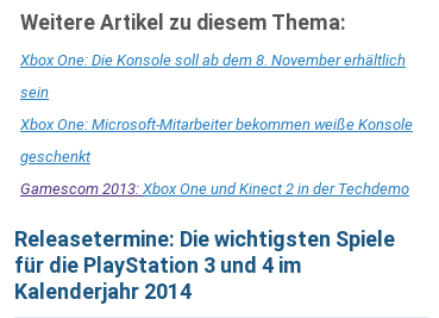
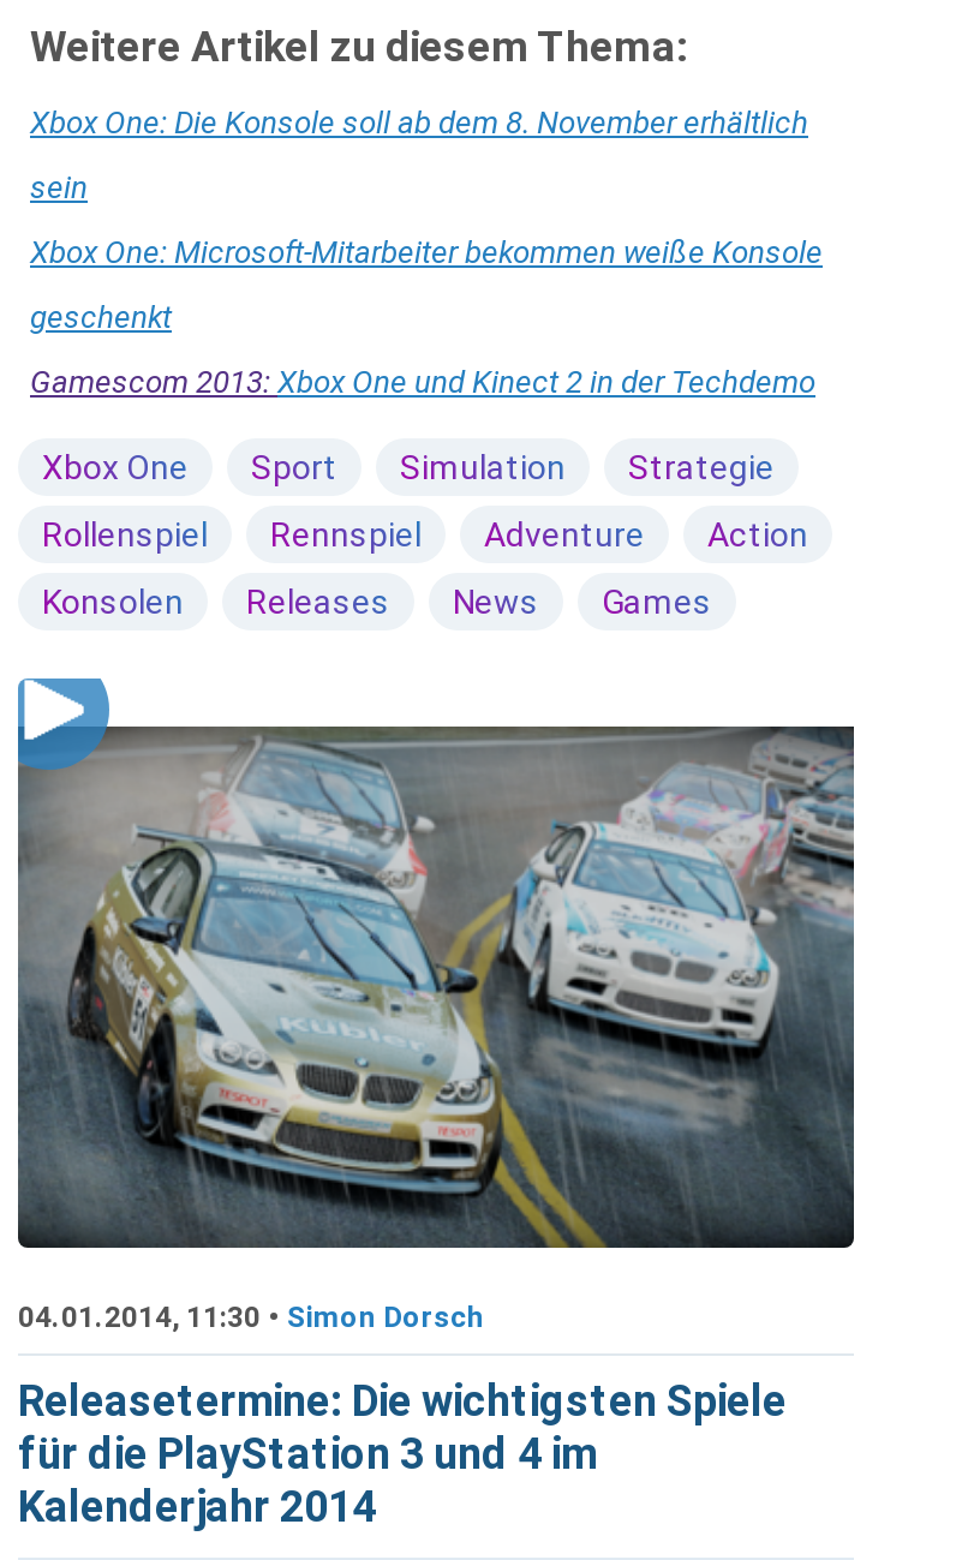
none -> [16,677,856,1334] [image] | 04.01.2014, 11:30 • Simon Dorsch
none -> [42,447,808,620] Xbox One | Sport | Simulation | Strategie | Rollenspiel | Rennspiel | Adventure | Action | Konsolen | Releases | News | Games

